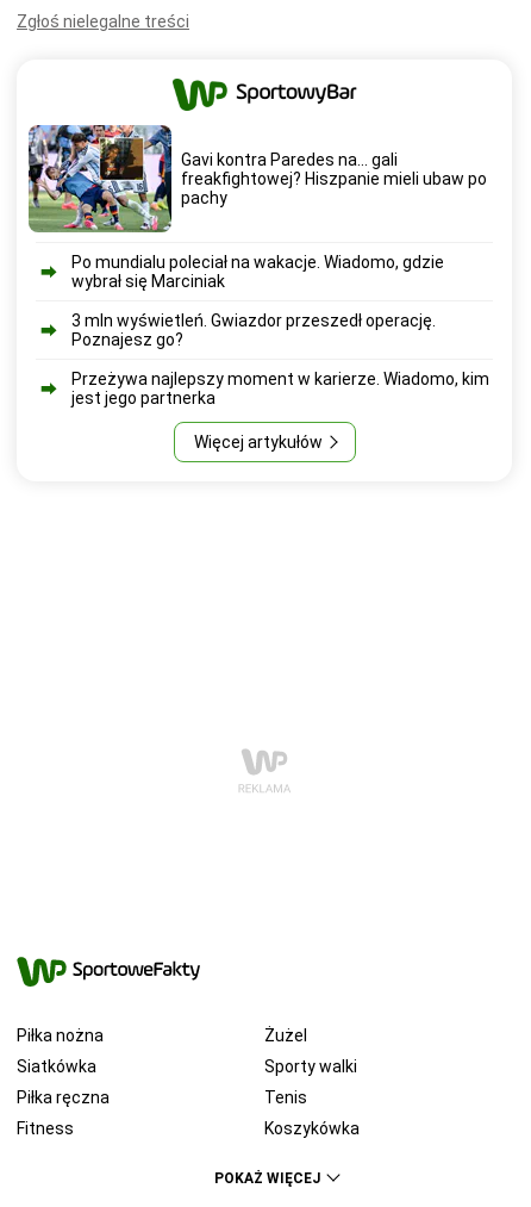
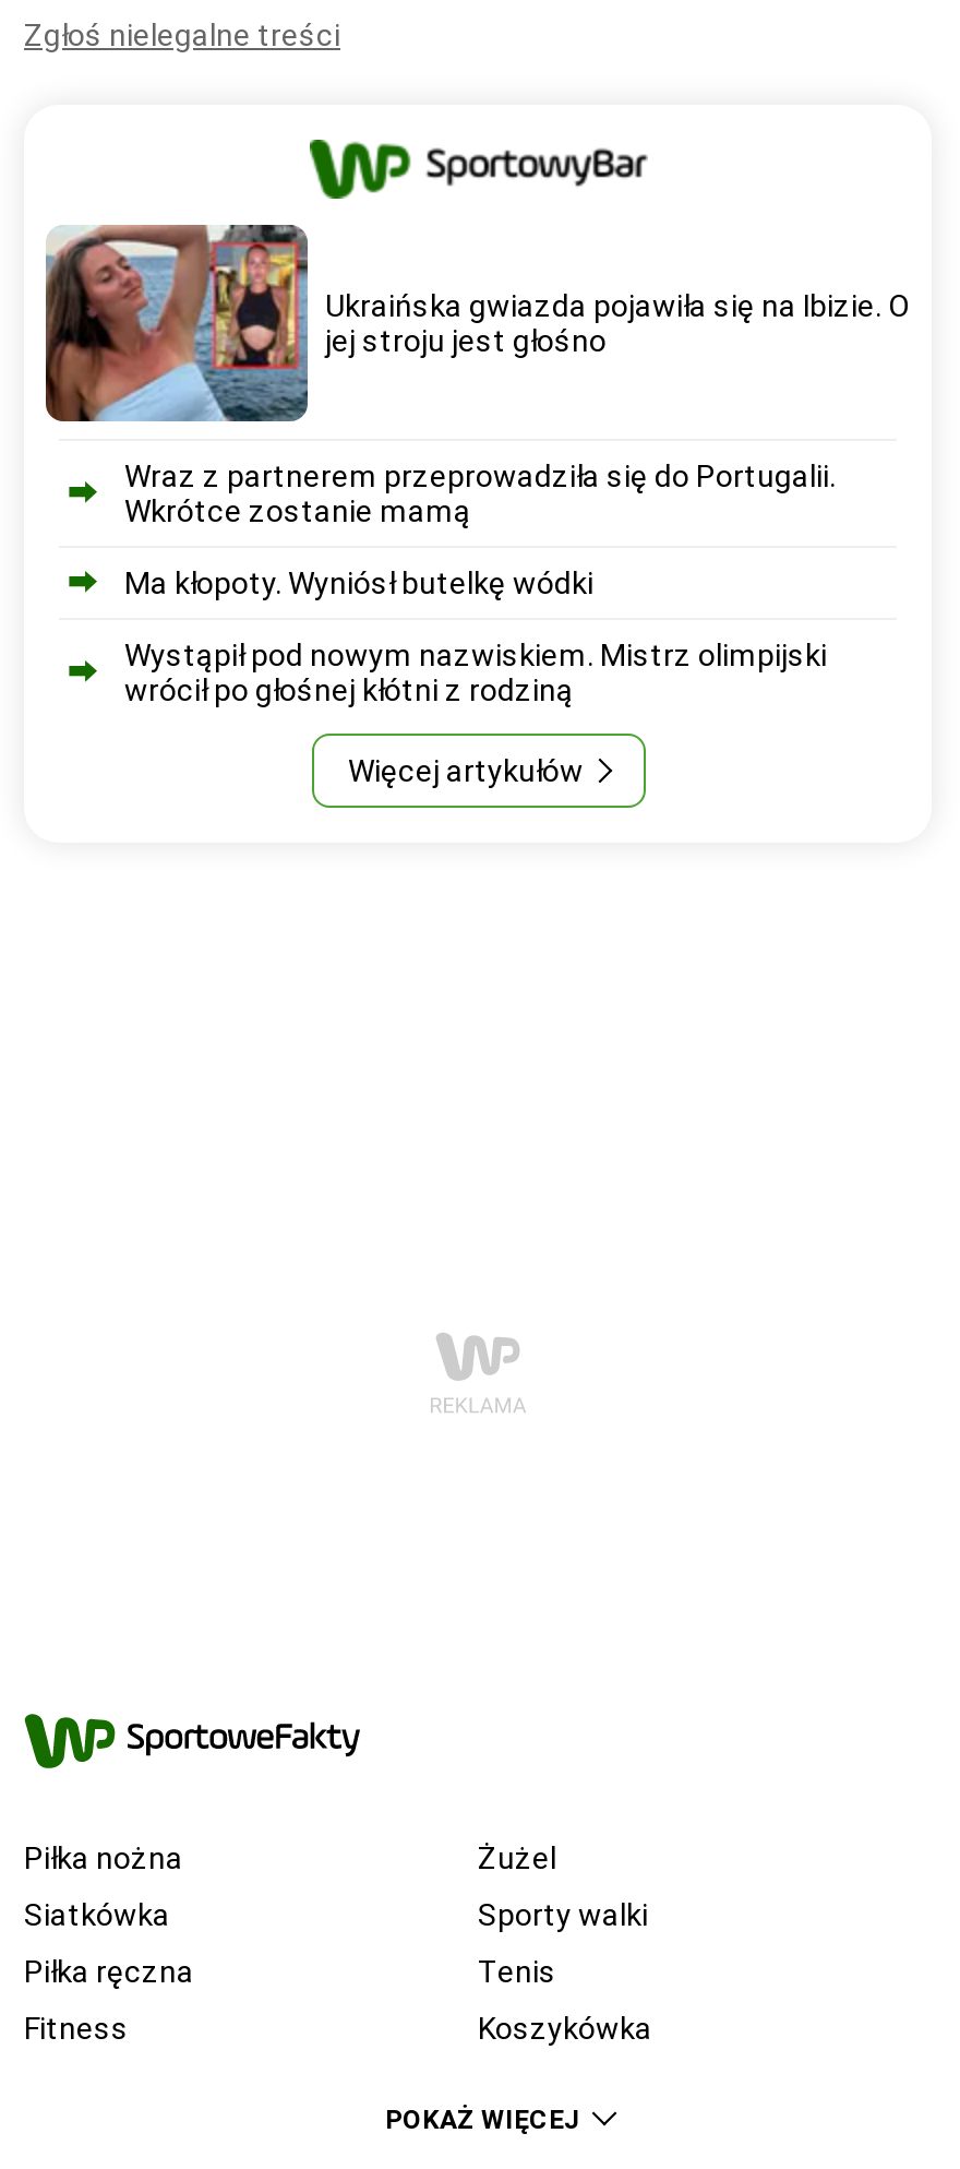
[27,124,487,234] [image] | Gavi kontra Paredes na... gali | freakfightowej? Hiszpanie mieli ubaw po | pachy -> [44,223,910,424] [image] | Ukraińska gwiazda pojawiła się na Ibizie. O | jej stroju jest głośno
[71,253,444,291] Po mundialu poleciał na wakacje. Wiadomo, gdzie | wybrał się Marciniak -> [124,458,836,528] Wraz z partnerem przeprowadziła się do Portugalii. | Wkrótce zostanie mamą
[71,311,436,349] 3 mln wyświetleń. Gwiazdor przeszedł operację. | Poznajesz go? -> [124,565,593,600] Ma kłopoty. Wyniósł butelkę wódki
[71,369,489,407] Przeżywa najlepszy moment w karierze. Wiadomo, kim | jest jego partnerka -> [124,637,827,707] Wystąpił pod nowym nazwiskiem. Mistrz olimpijski | wrócił po głośnej kłótni z rodziną

